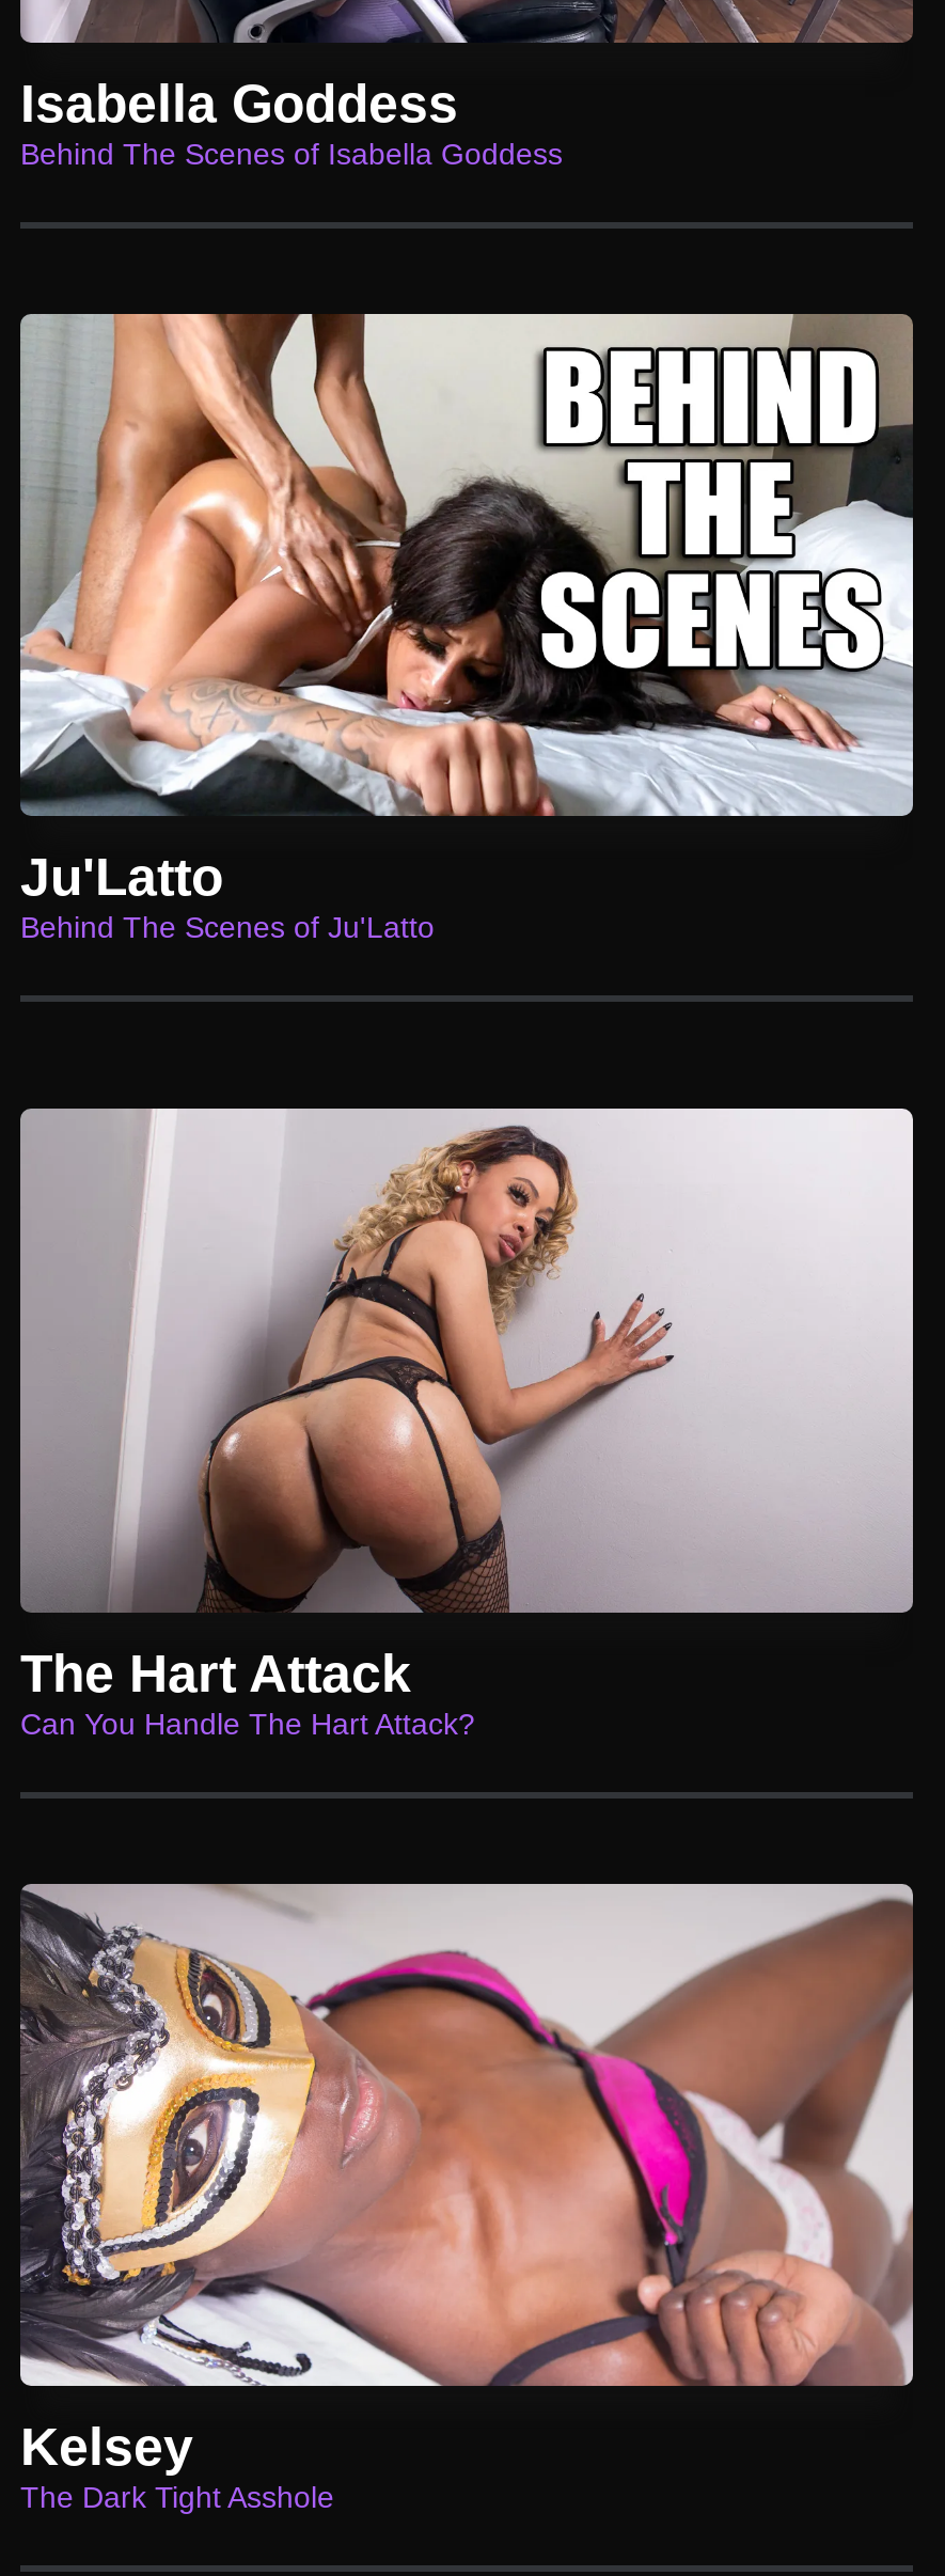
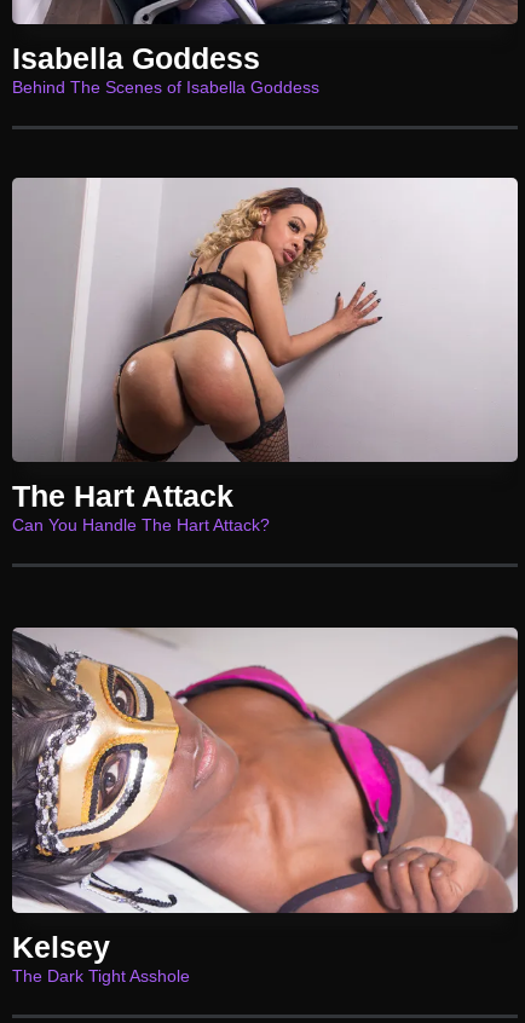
[20,312,913,945] [image] | Ju'Latto | Behind The Scenes of Ju'Latto -> none

